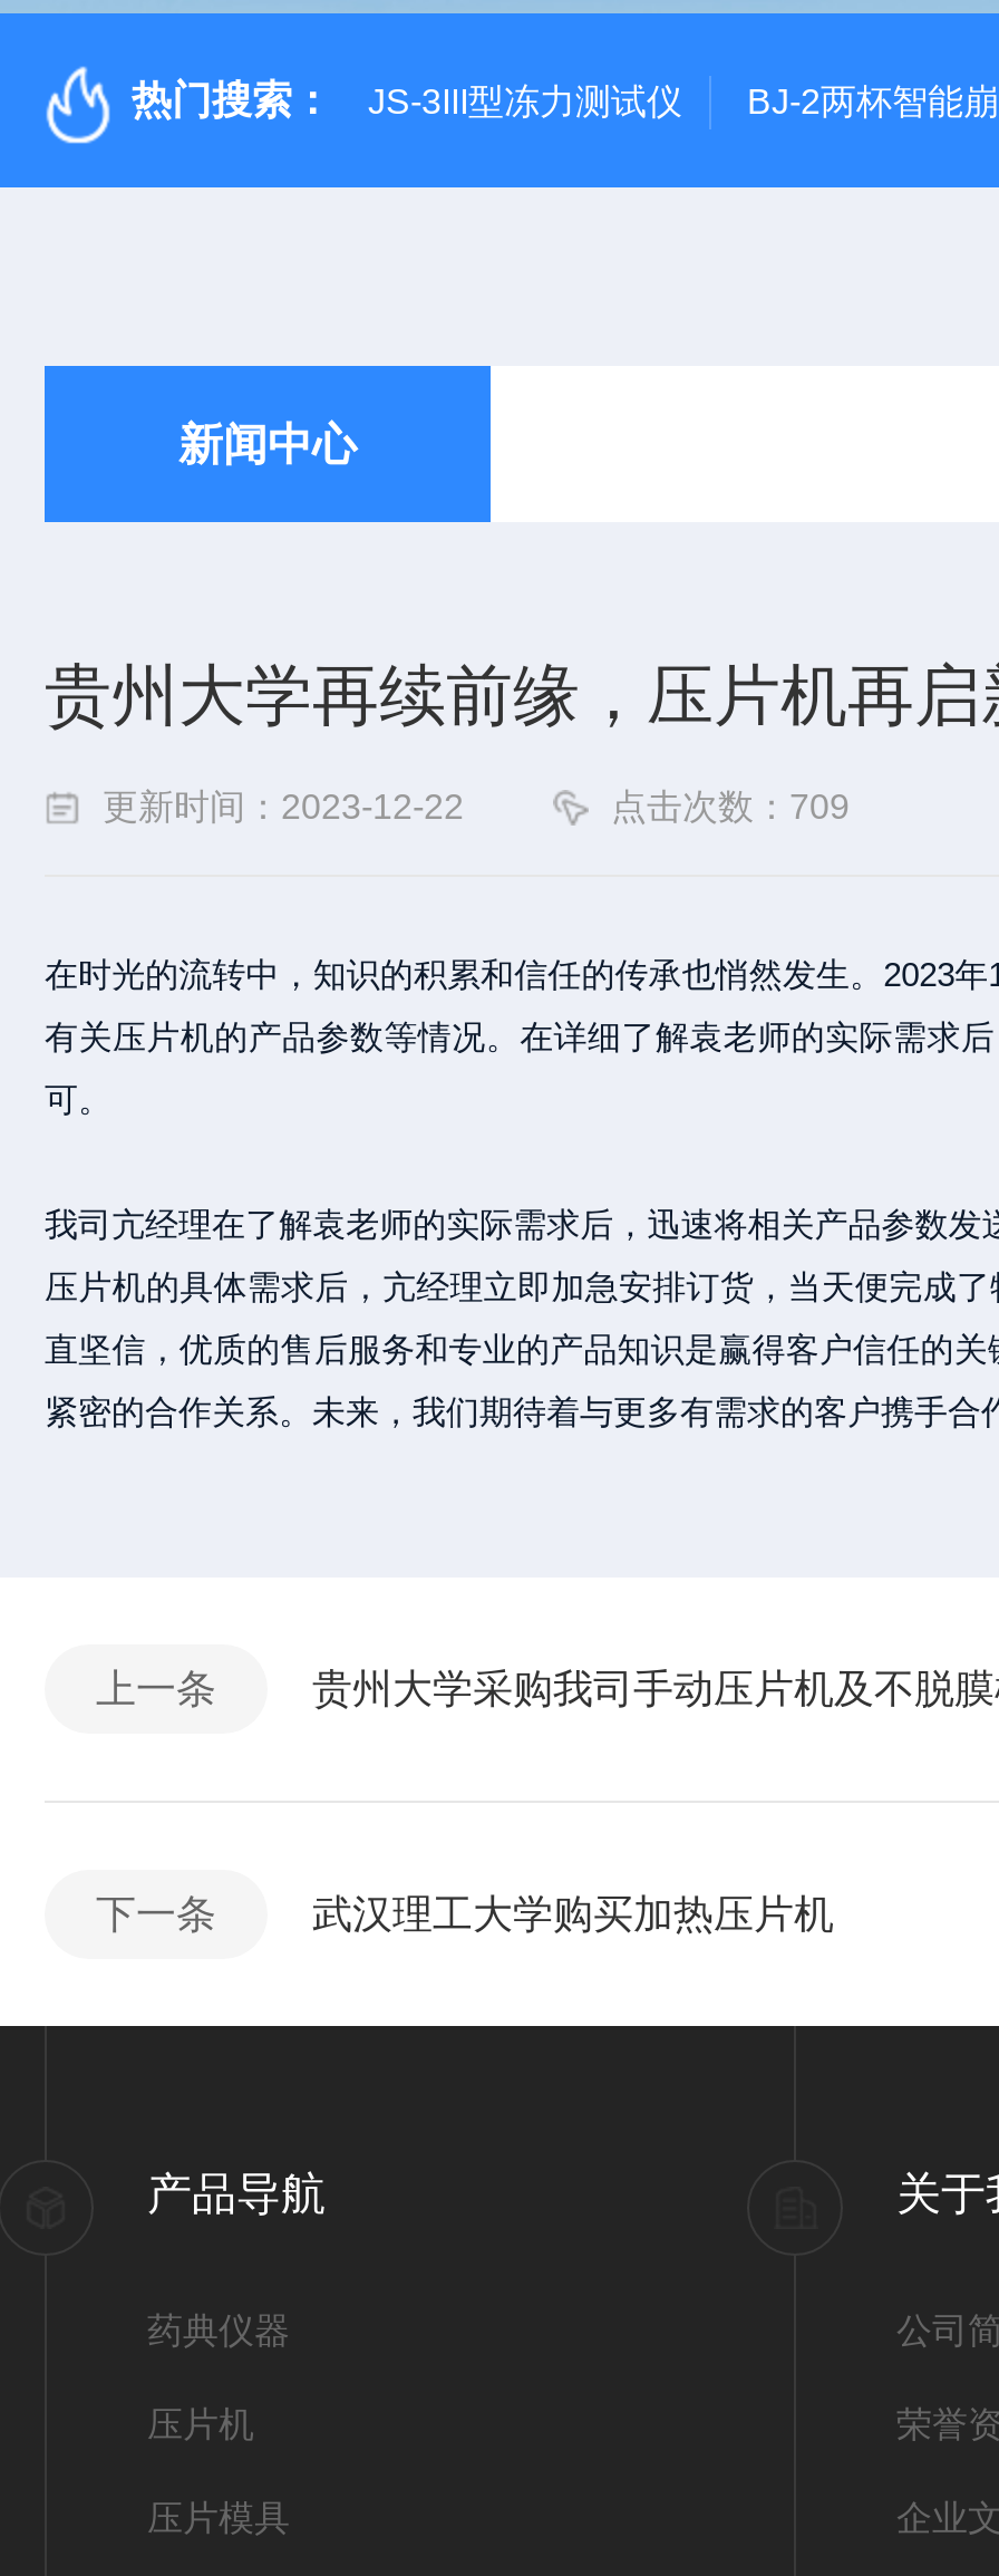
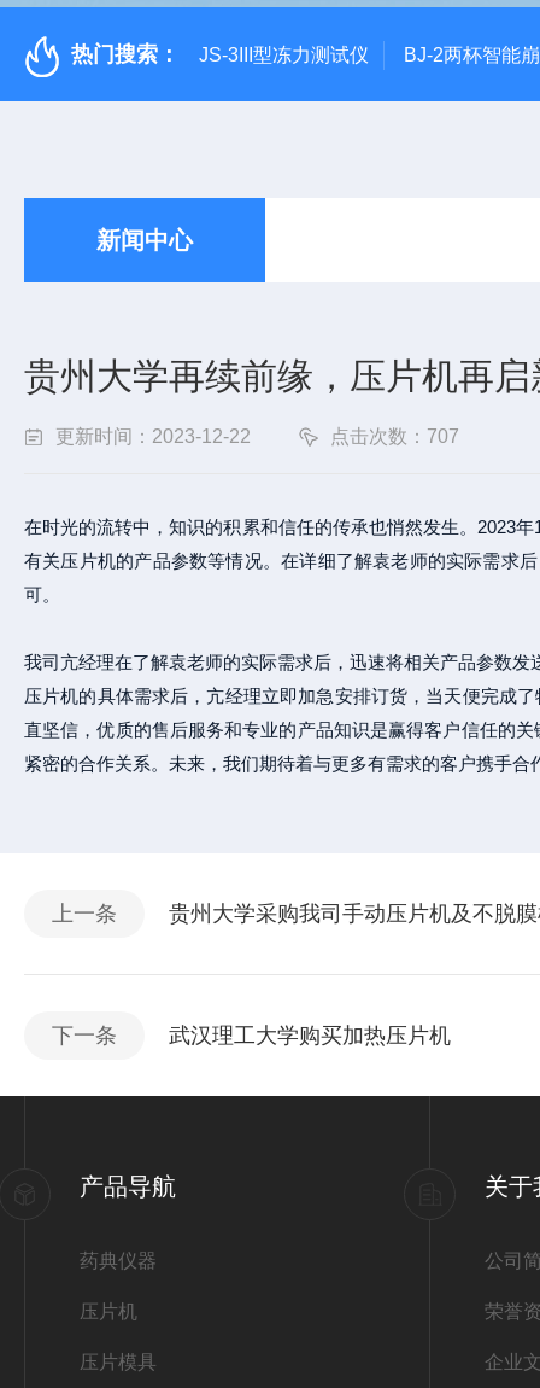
[611,788,850,826] 点击次数：709 -> [330,426,459,447] 点击次数：707

